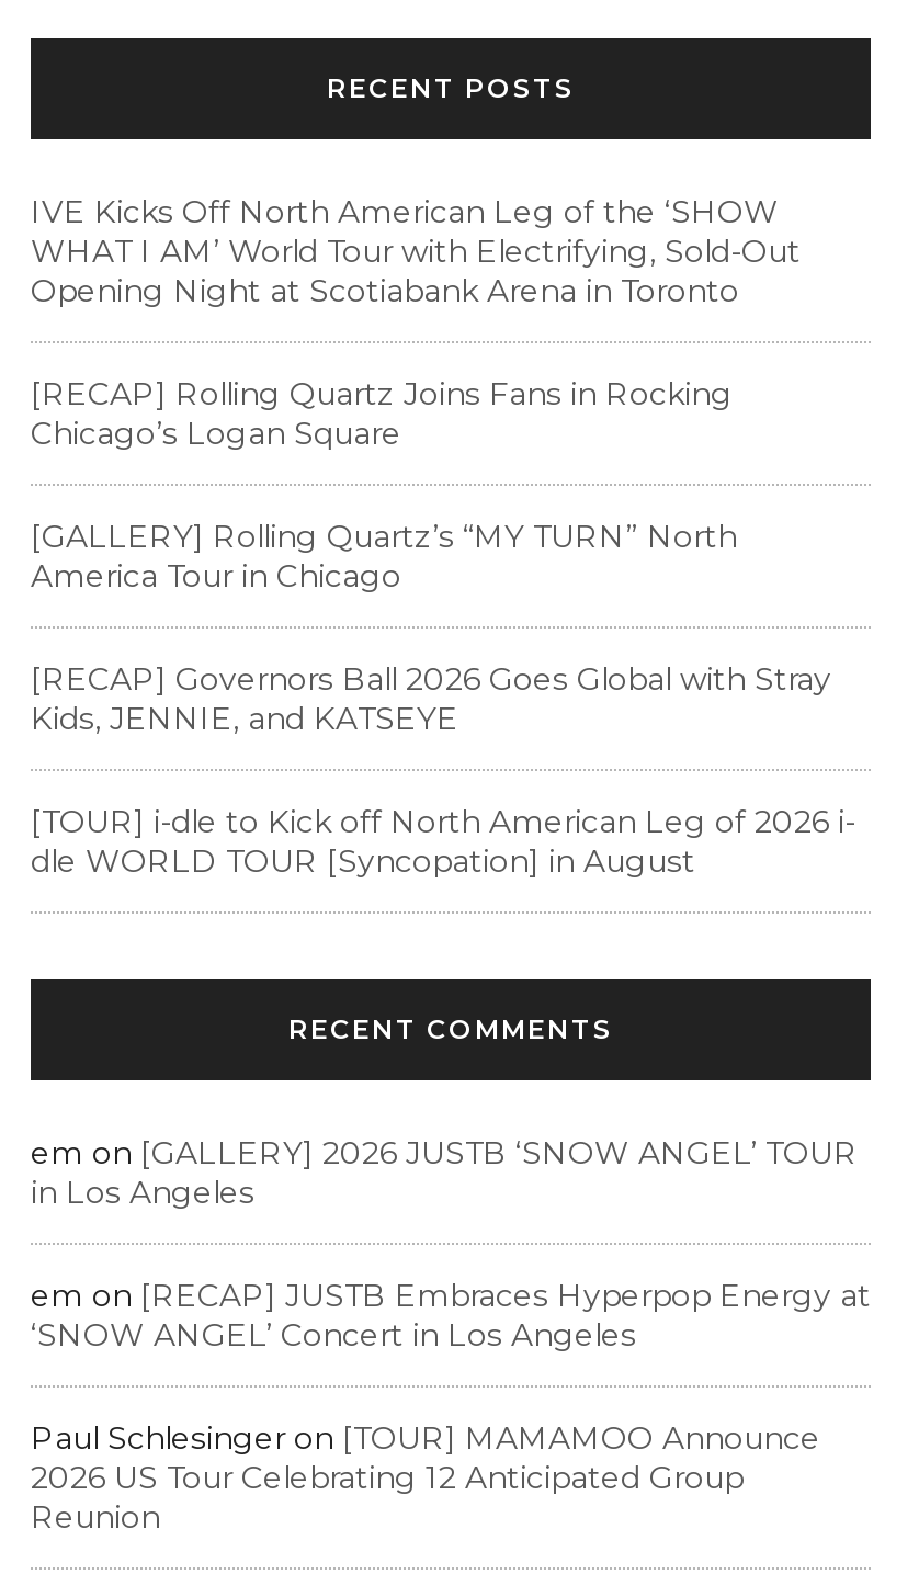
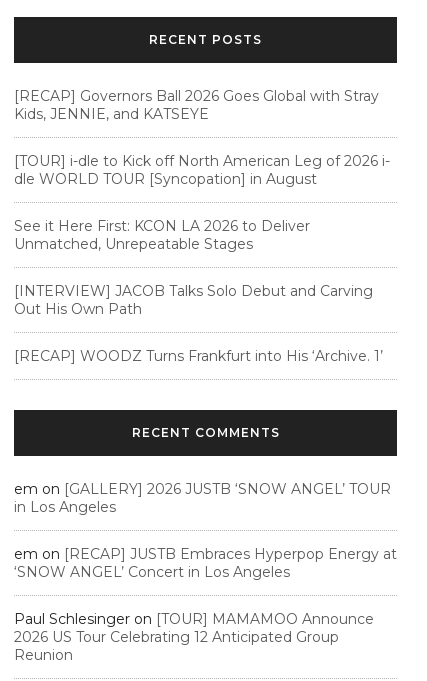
[31,192,801,595] IVE Kicks Off North American Leg of the ‘SHOW | WHAT I AM’ World Tour with Electrifying, Sold-Out | Opening Night at Scotiabank Arena in Toronto | [RECAP] Rolling Quartz Joins Fans in Rocking | Chicago’s Logan Square | [GALLERY] Rolling Quartz’s “MY TURN” North | America Tour in Chicago -> none
moved [31,659,855,881] -> [14,87,390,188]: [RECAP] Governors Ball 2026 Goes Global with Stray | Kids, JENNIE, and KATSEYE | [TOUR] i-dle to Kick off North American Leg of 2026 i- | dle WORLD TOUR [Syncopation] in August
none -> [14,217,387,365] See it Here First: KCON LA 2026 to Deliver | Unmatched, Unrepeatable Stages | [INTERVIEW] JACOB Talks Solo Debut and Carving | Out His Own Path | [RECAP] WOODZ Turns Frankfurt into His ‘Archive. 1’

